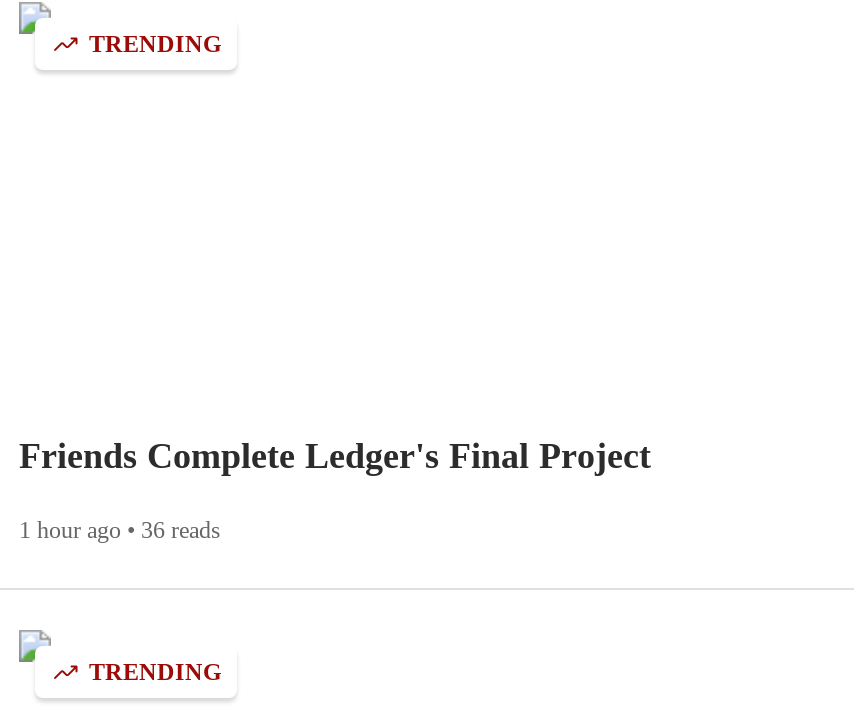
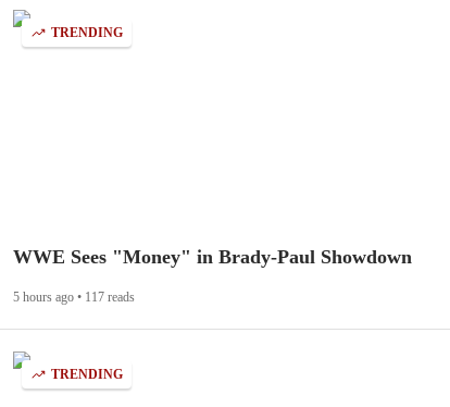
[19,436,651,476] Friends Complete Ledger's Final Project -> [13,246,412,268] WWE Sees "Money" in Brady-Paul Showdown
[19,516,221,544] 1 hour ago • 36 reads -> [13,289,135,305] 5 hours ago • 117 reads

